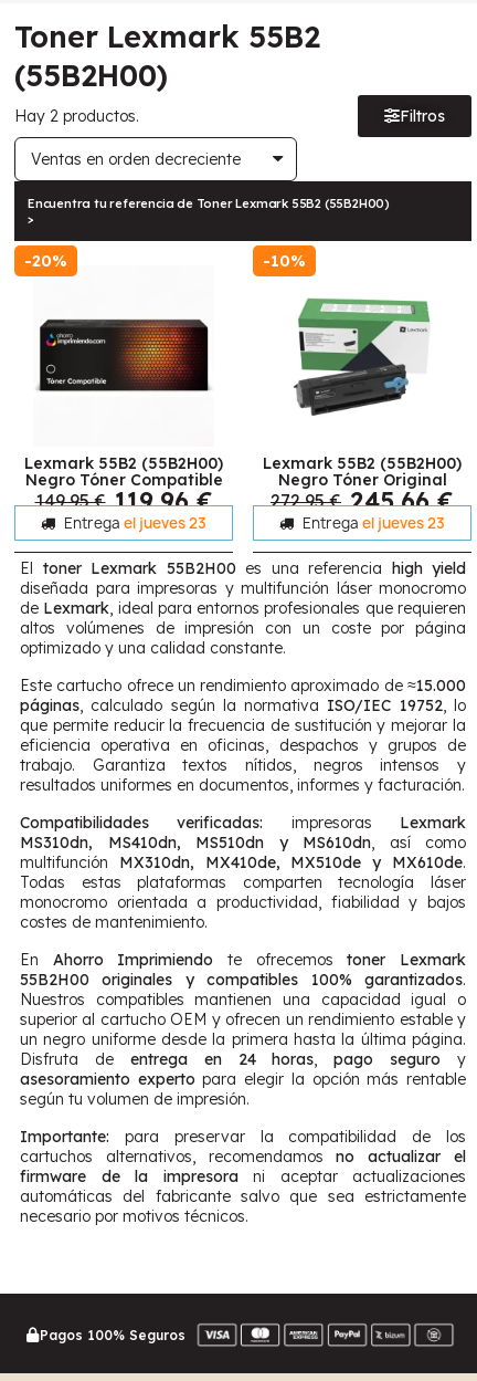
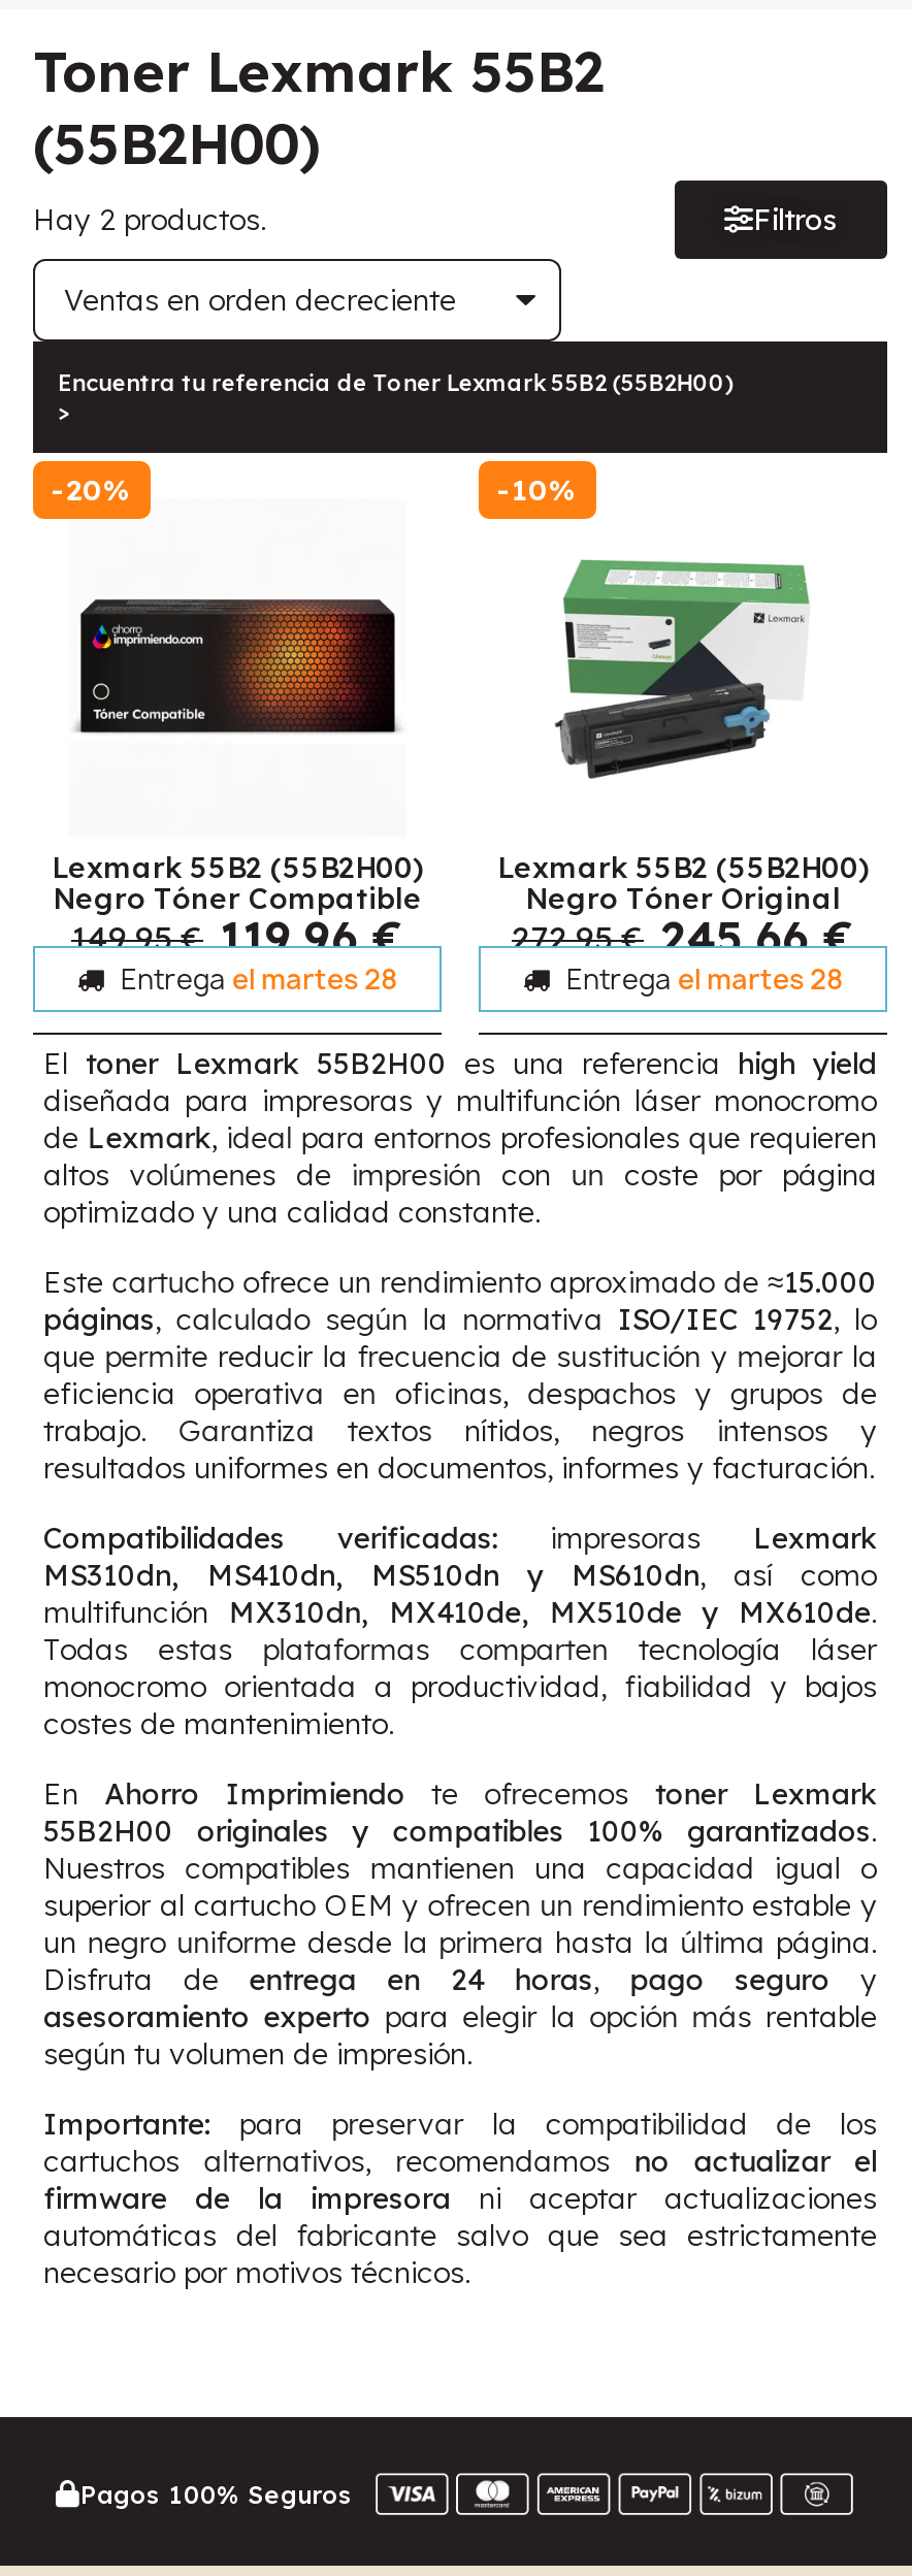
[61,513,206,533] Entrega el jueves 23 -> [115,960,397,997] Entrega el martes 28
[299,513,445,533] Entrega el jueves 23 -> [560,960,843,997] Entrega el martes 28

